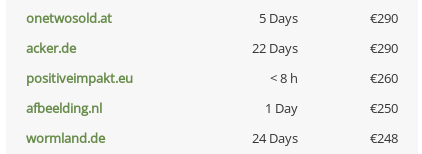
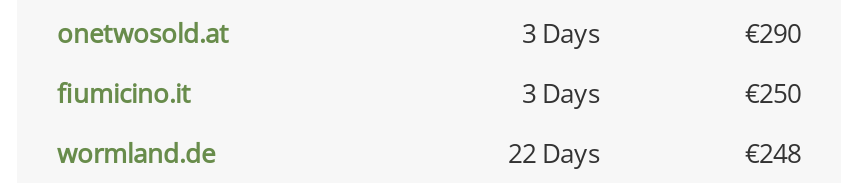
[258,9,297,27] 5 Days -> [522,15,600,51] 3 Days
[26,39,398,117] acker.de | 22 Days | €290 | positiveimpakt.eu | < 8 h | €260 | afbeelding.nl | 1 Day -> [57,75,600,111] fiumicino.it | 3 Days
[251,129,297,147] 24 Days -> [508,135,600,171] 22 Days

